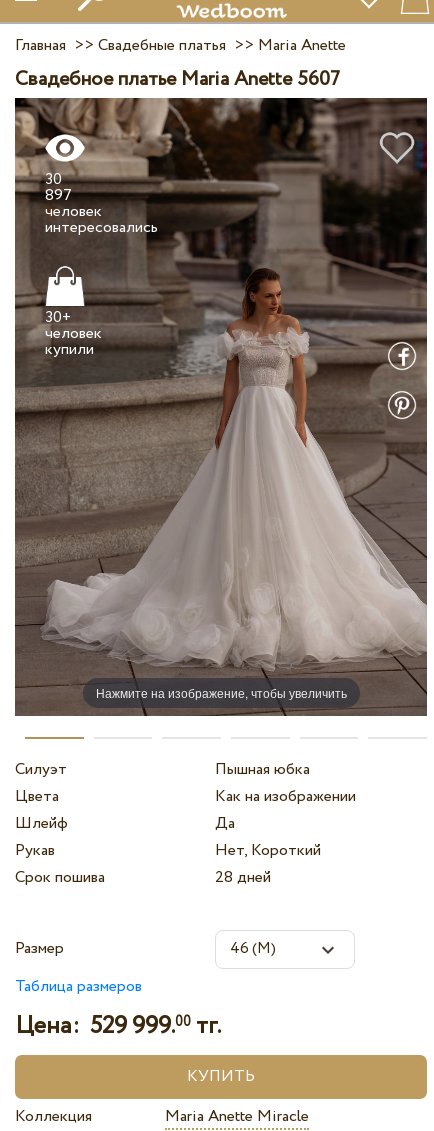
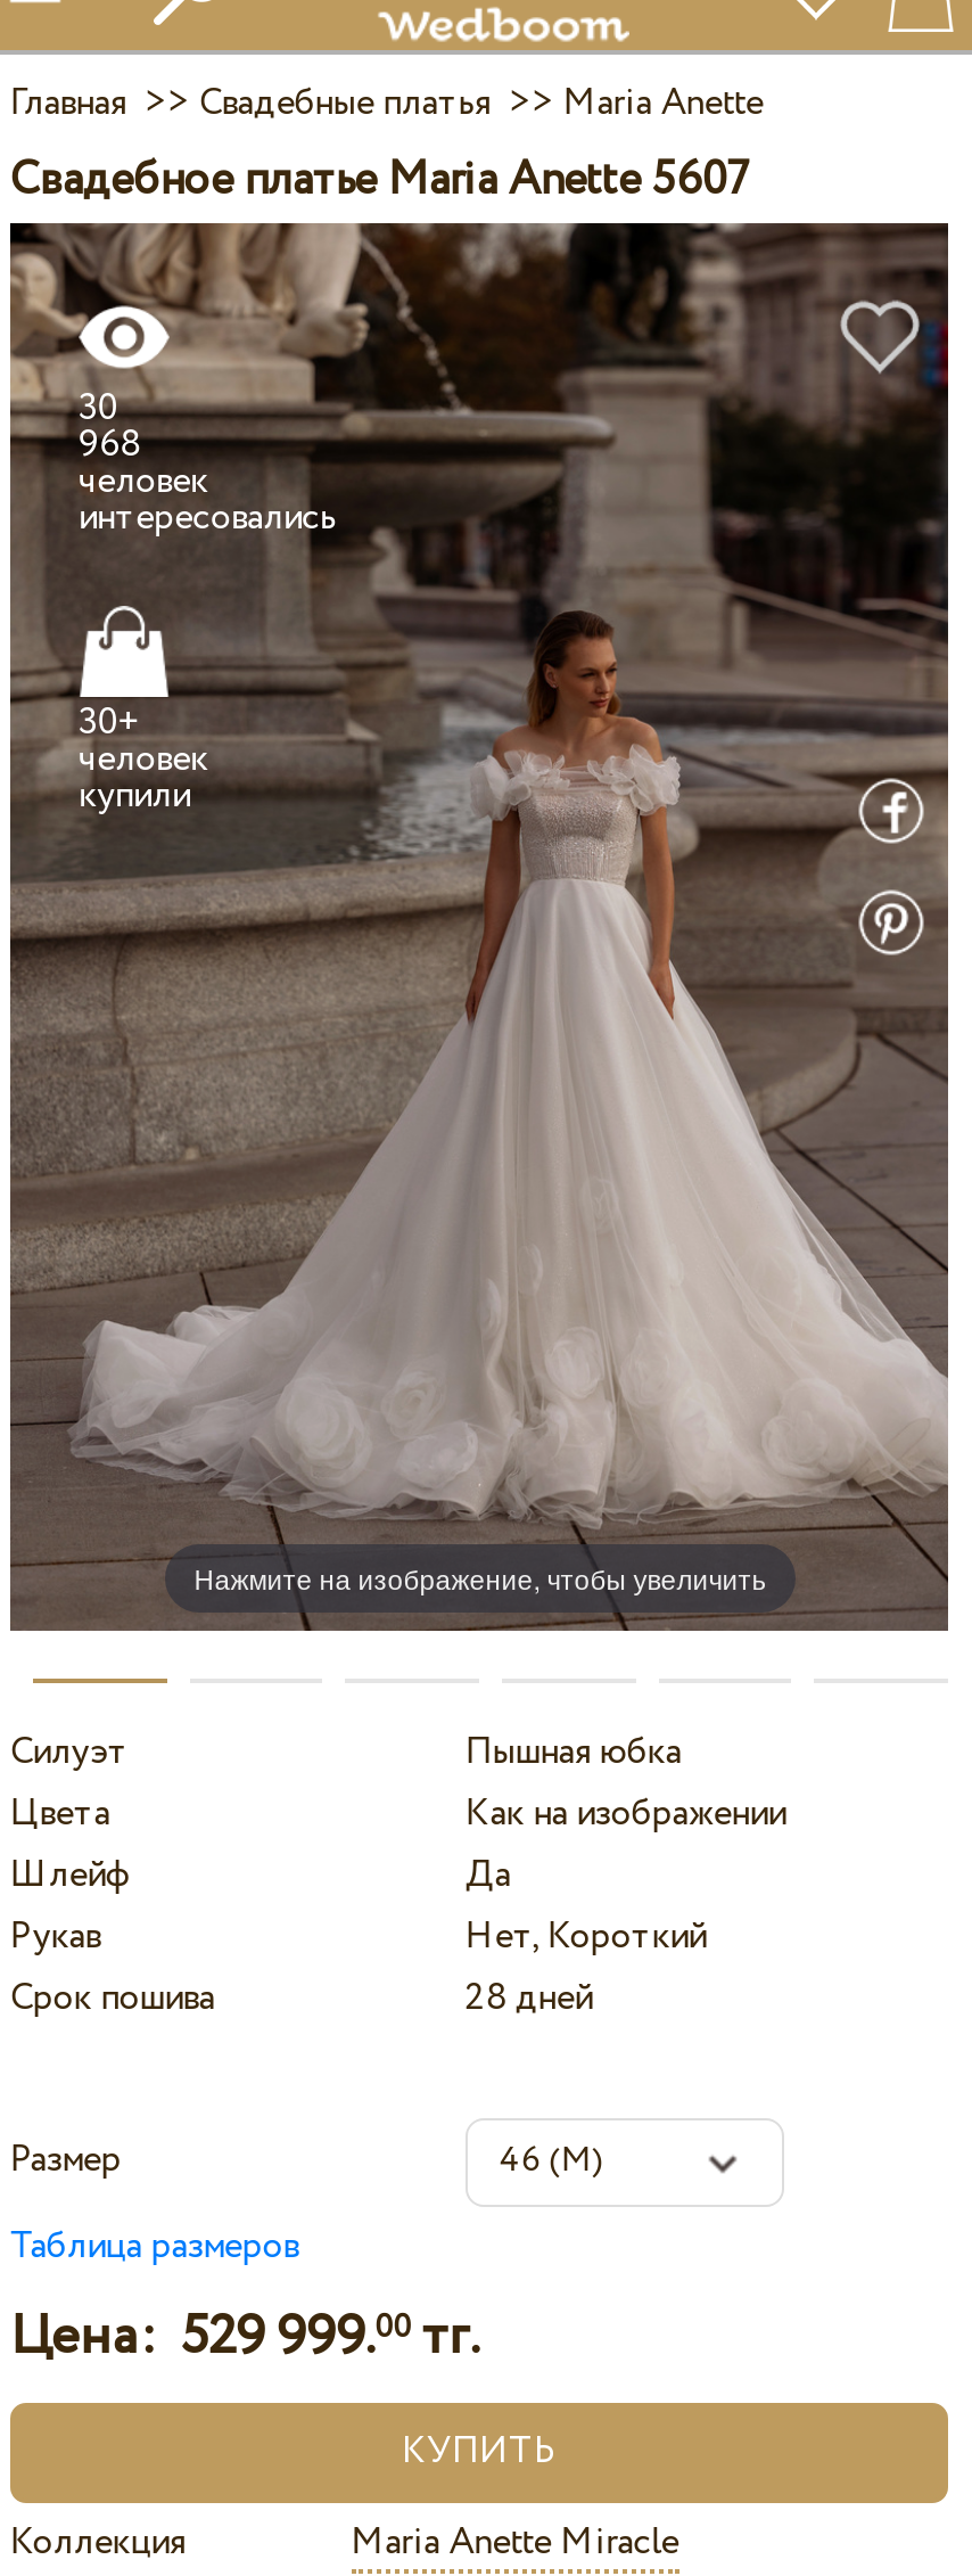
[45,184,72,207] 897 -> [79,420,140,472] 968

